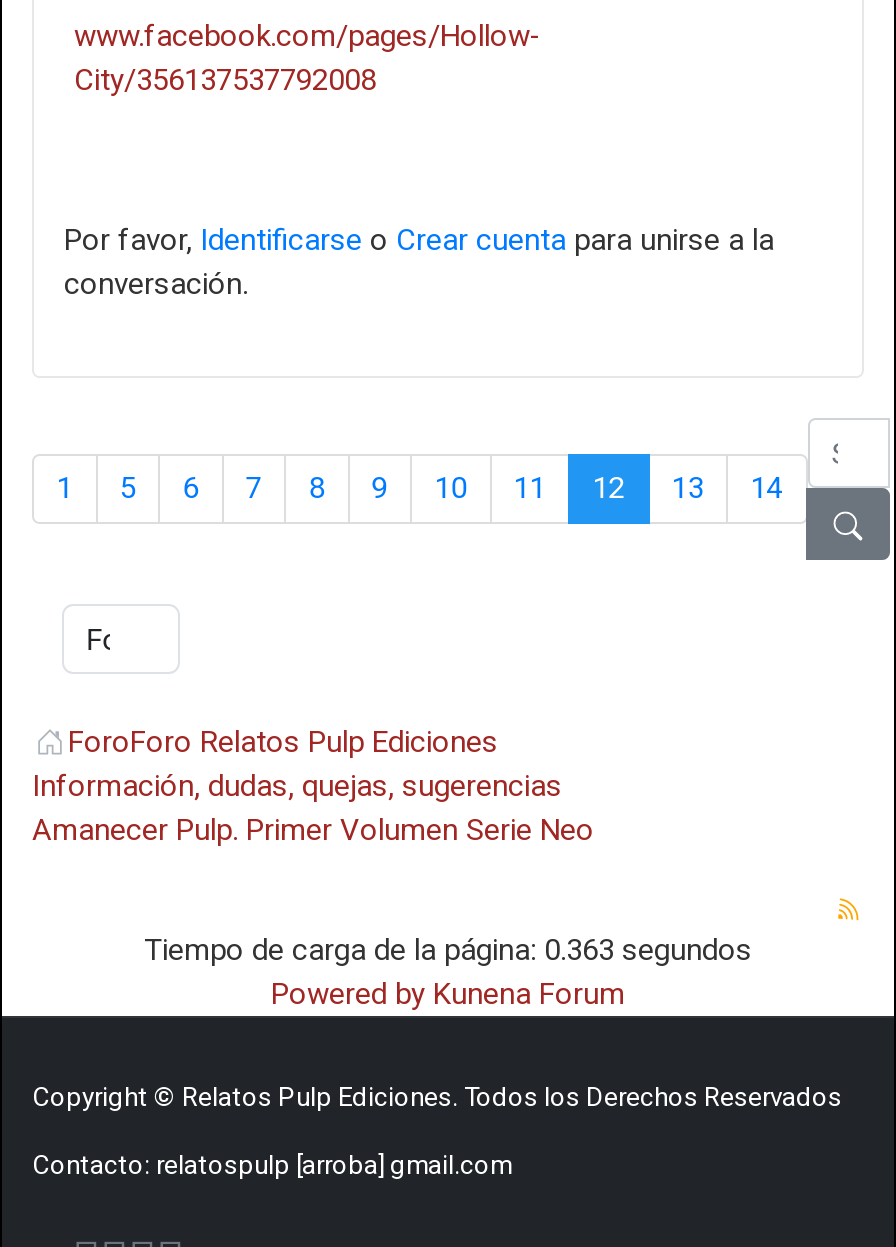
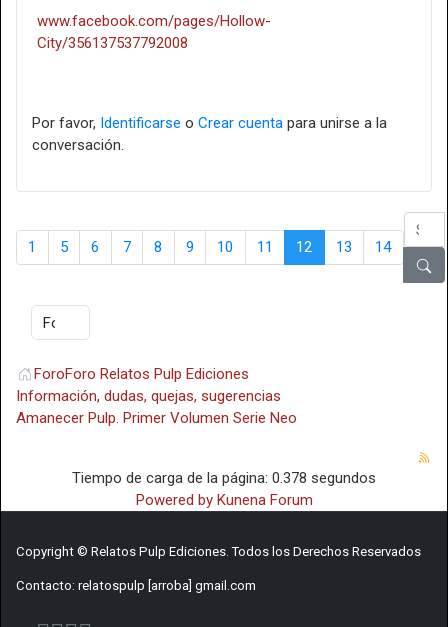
[144,932,752,968] Tiempo de carga de la página: 0.363 segundos -> [72,469,376,487] Tiempo de carga de la página: 0.378 segundos

